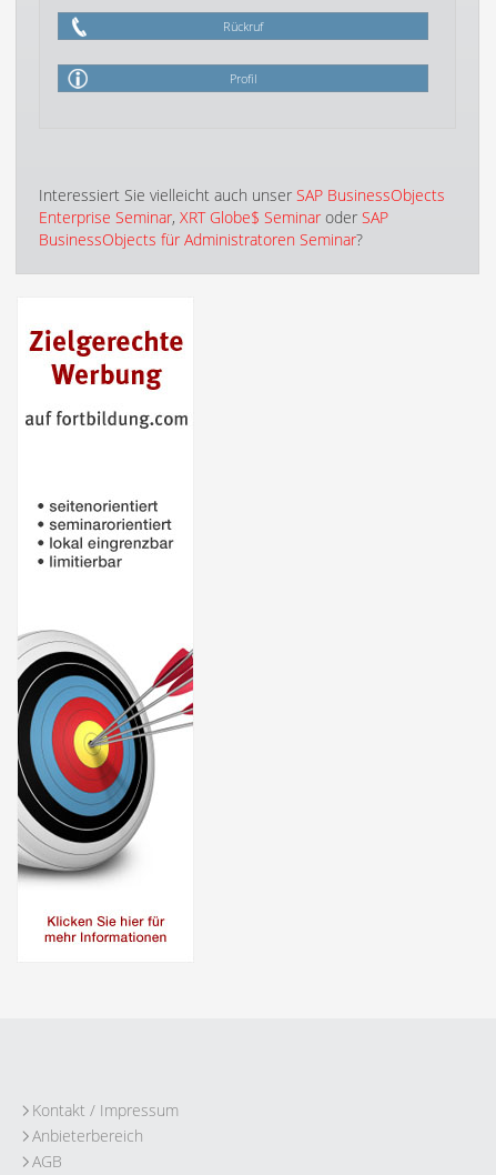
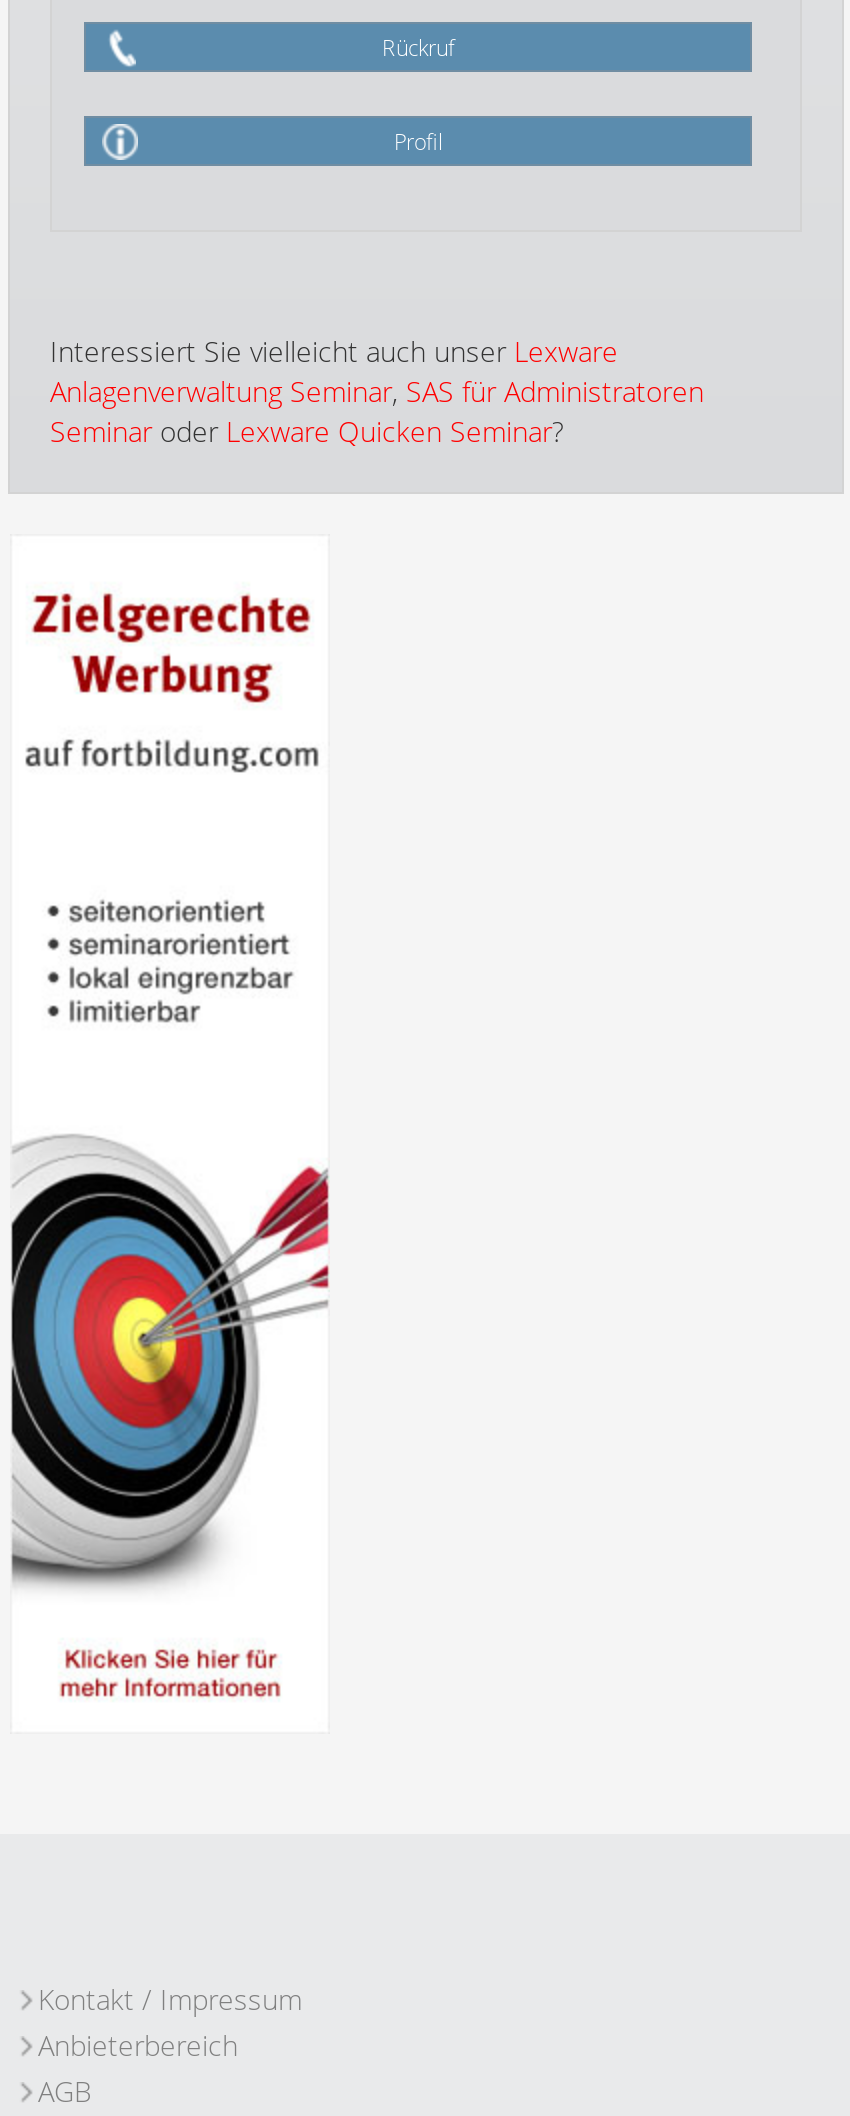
[39,184,445,250] Interessiert Sie vielleicht auch unser SAP BusinessObjects | Enterprise Seminar, XRT Globe$ Seminar oder SAP | BusinessObjects für Administratoren Seminar? -> [50,332,704,450] Interessiert Sie vielleicht auch unser Lexware | Anlagenverwaltung Seminar, SAS für Administratoren | Seminar oder Lexware Quicken Seminar?

